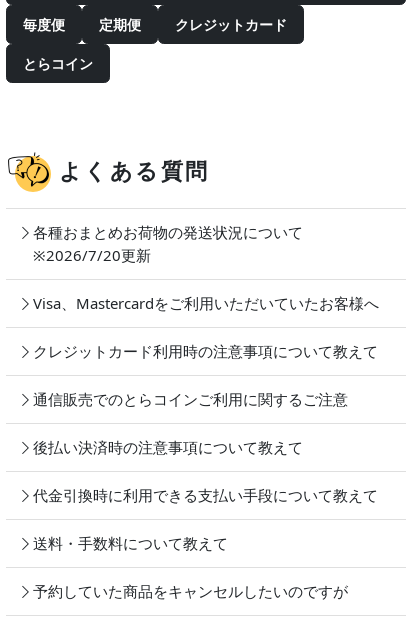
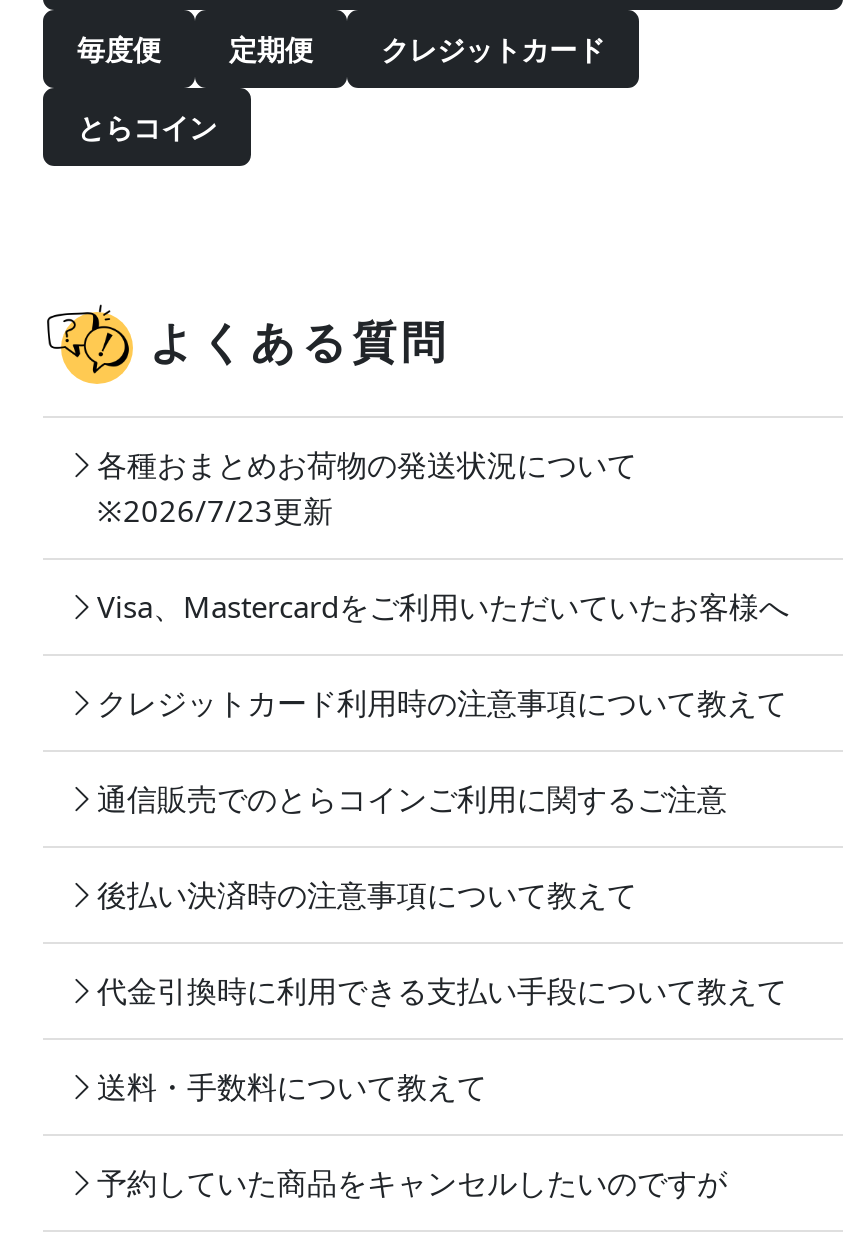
[33,245,151,265] ※2026/7/20更新 -> [97,490,333,530] ※2026/7/23更新

